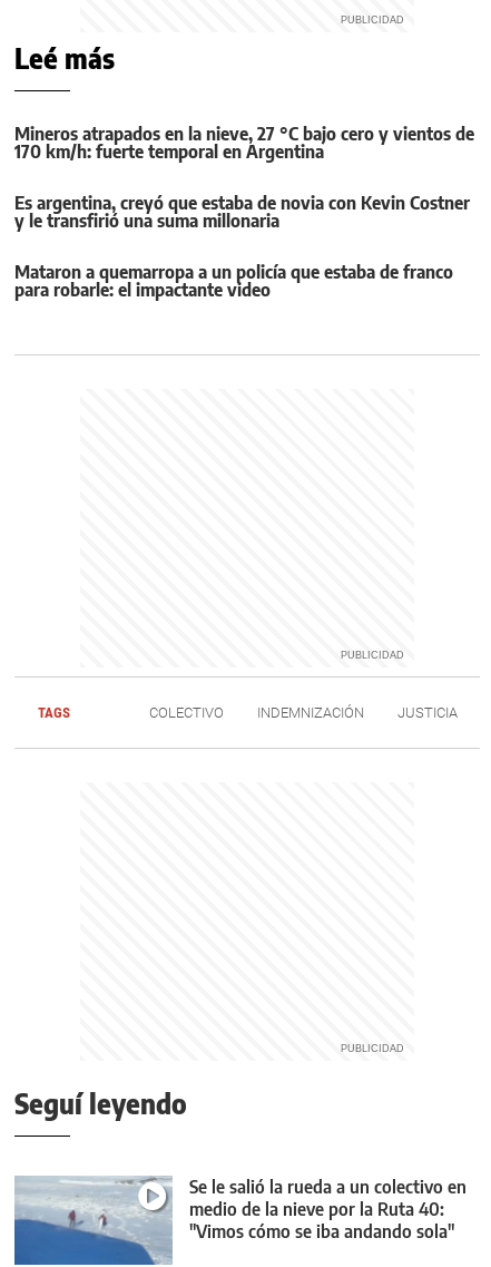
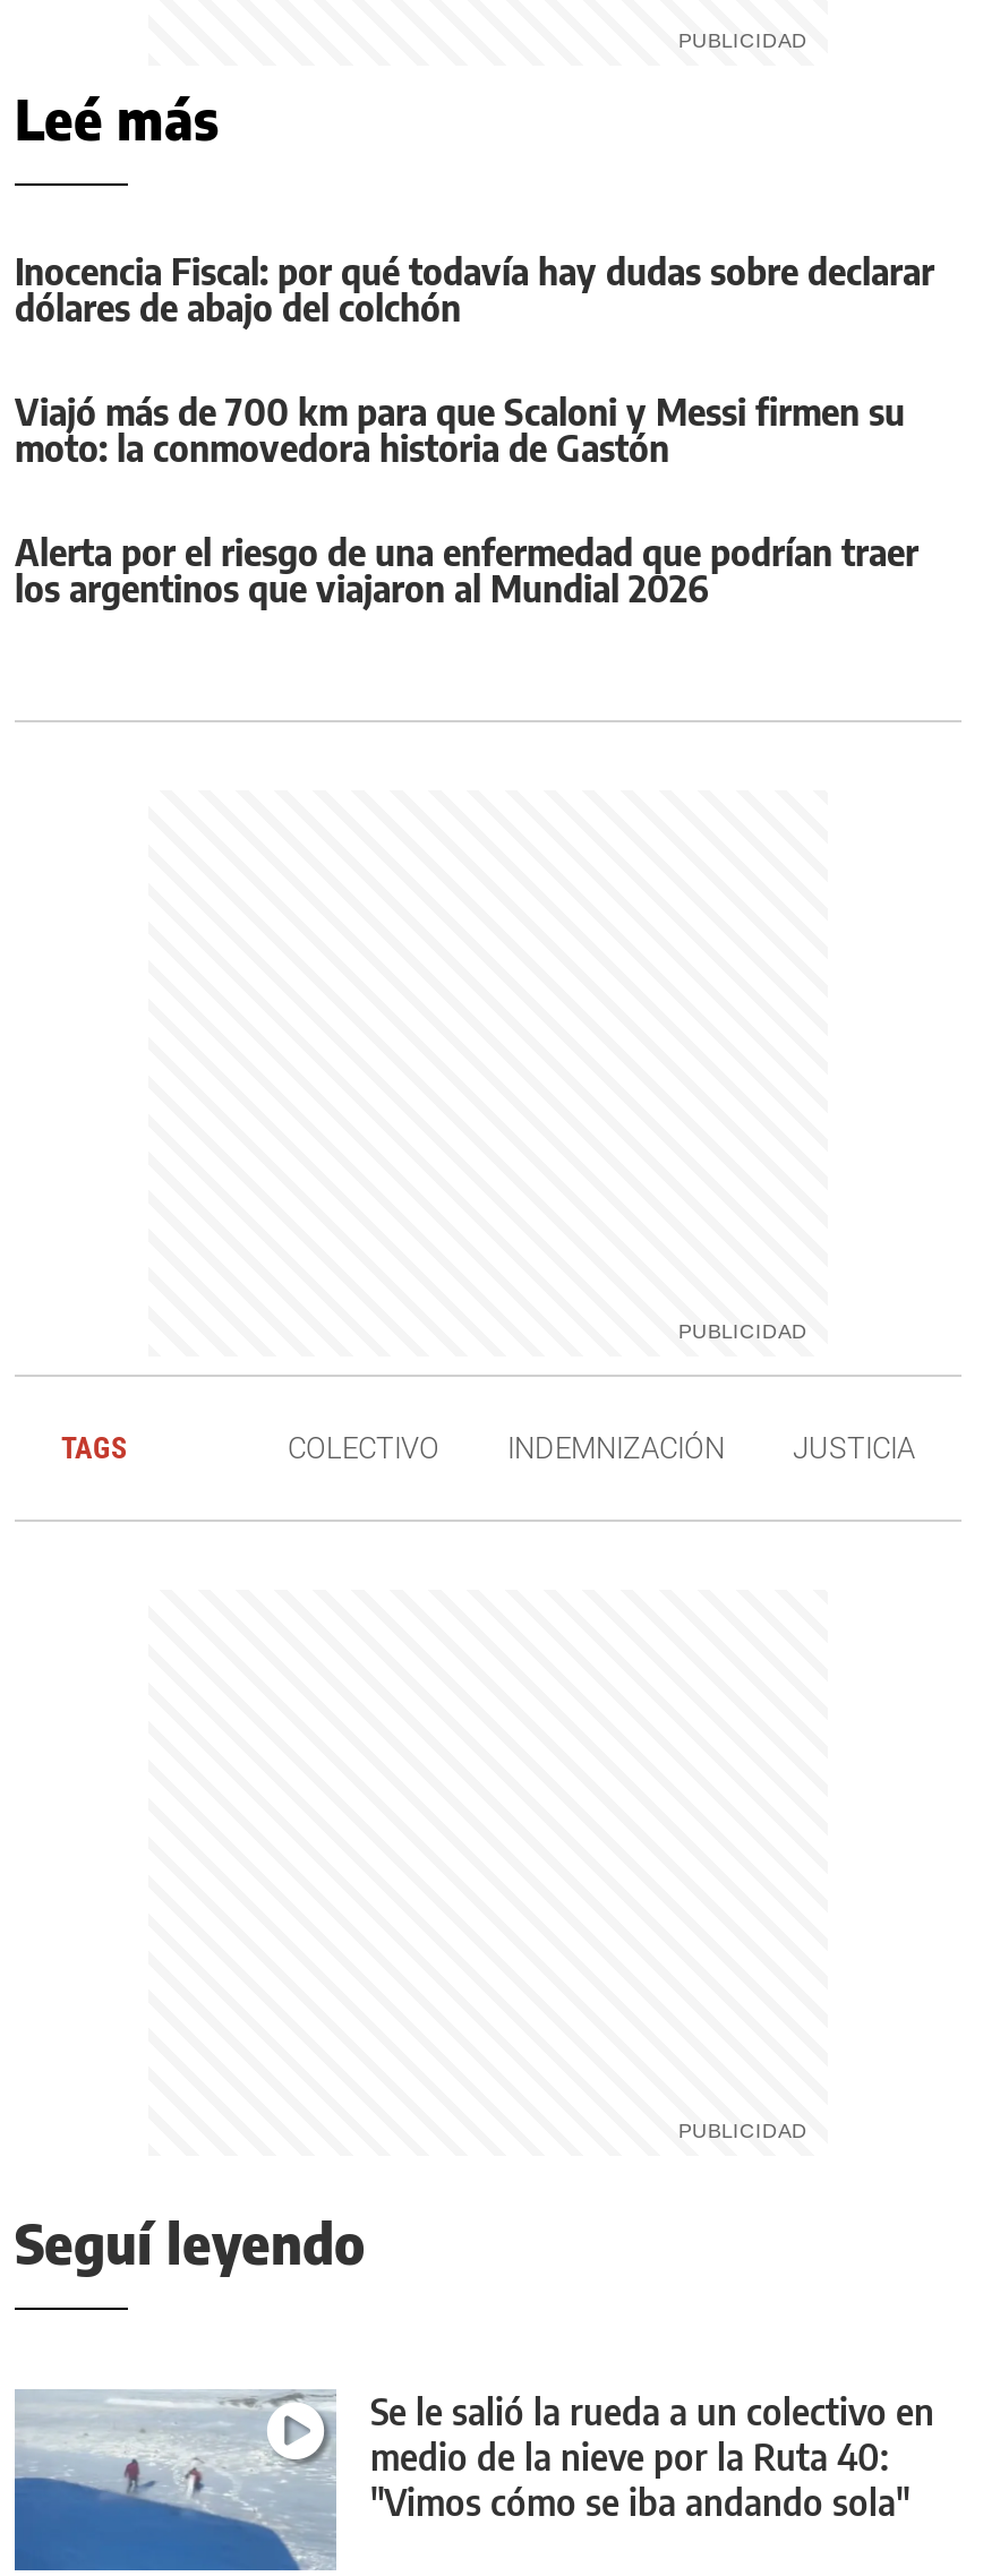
[14,123,474,163] Mineros atrapados en la nieve, 27 °C bajo cero y vientos de | 170 km/h: fuerte temporal en Argentina -> [15,250,934,332] Inocencia Fiscal: por qué todavía hay dudas sobre declarar | dólares de abajo del colchón
[14,192,470,232] Es argentina, creyó que estaba de novia con Kevin Costner | y le transfirió una suma millonaria -> [15,390,905,472] Viajó más de 700 km para que Scaloni y Messi firmen su | moto: la conmovedora historia de Gastón
[14,261,453,301] Mataron a quemarropa a un policía que estaba de franco | para robarle: el impactante video -> [15,531,918,612] Alerta por el riesgo de una enfermedad que podrían traer | los argentinos que viajaron al Mundial 2026

